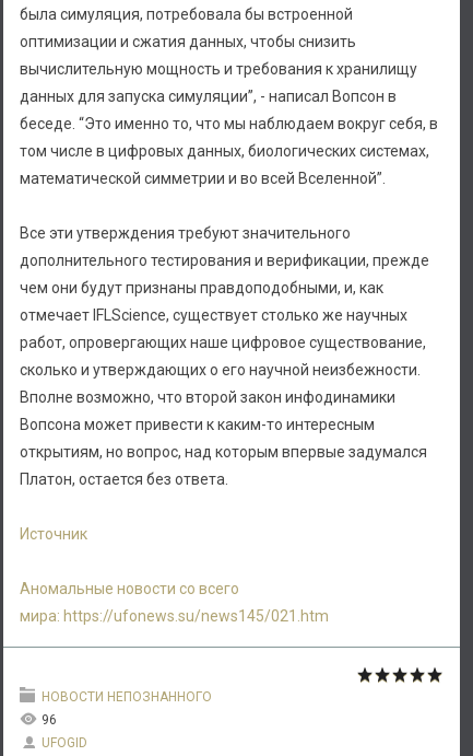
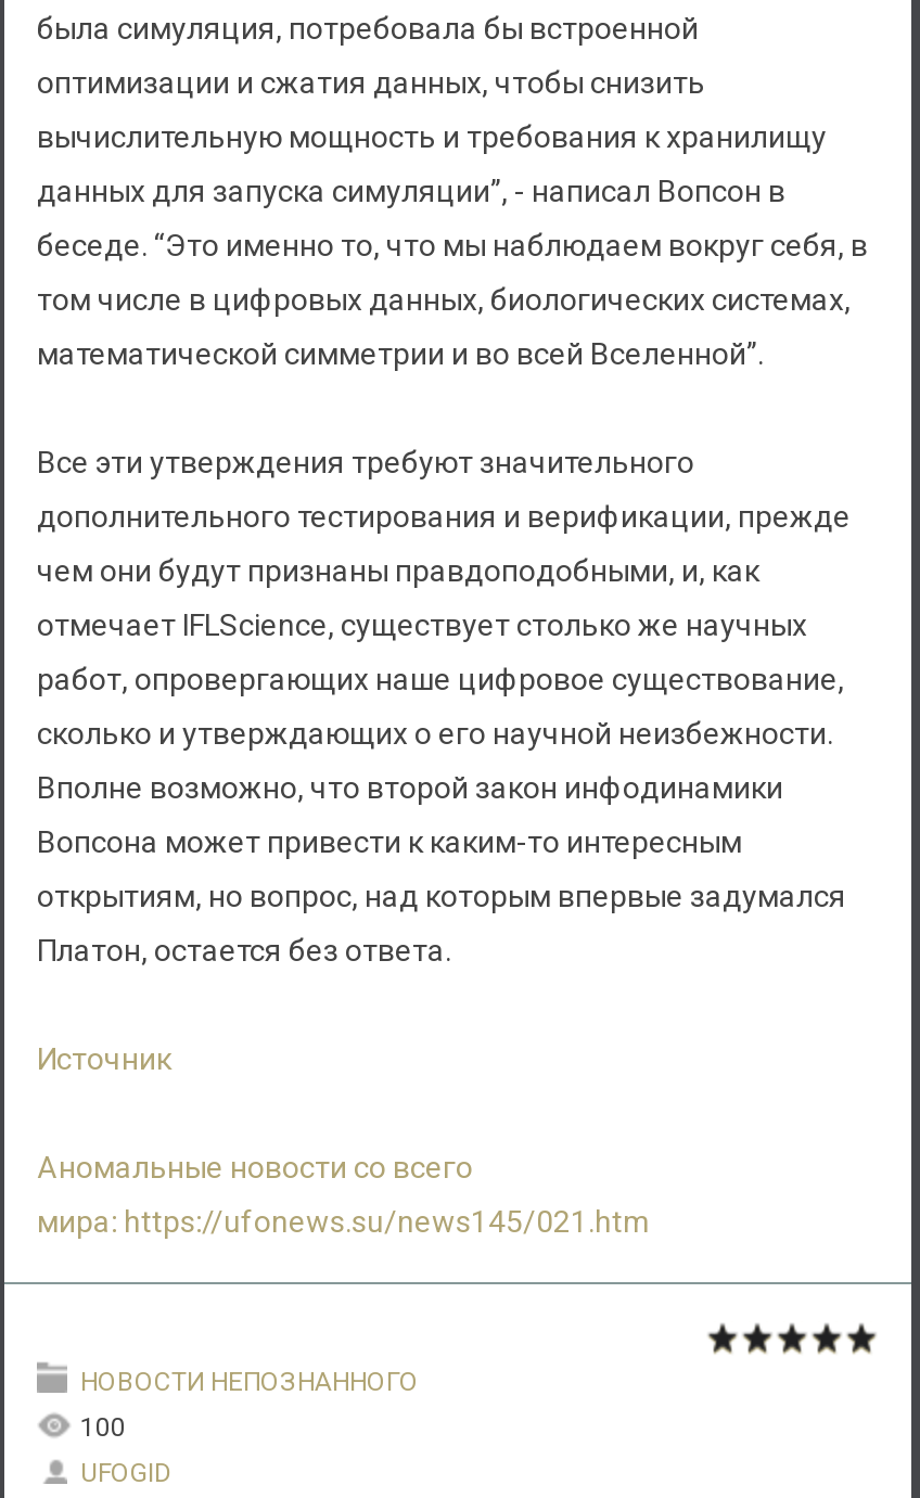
[42,712,57,728] 96 -> [80,1412,126,1443] 100

